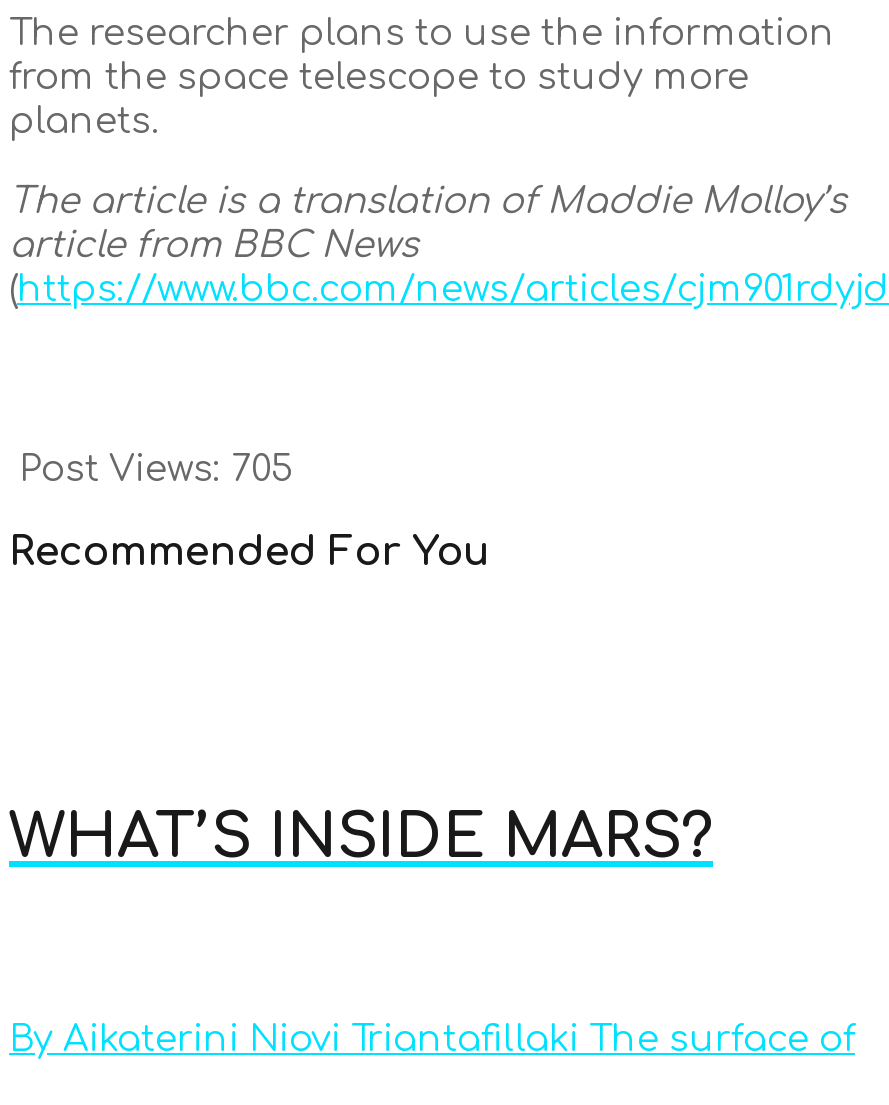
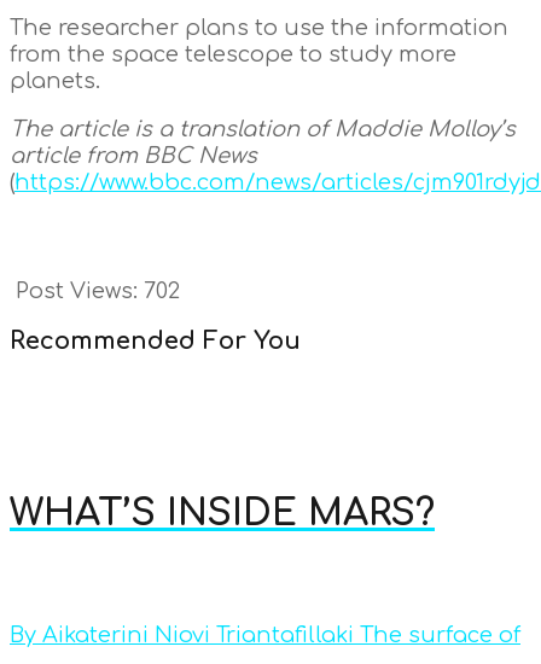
[19,448,293,488] Post Views: 705 -> [16,279,180,303] Post Views: 702

